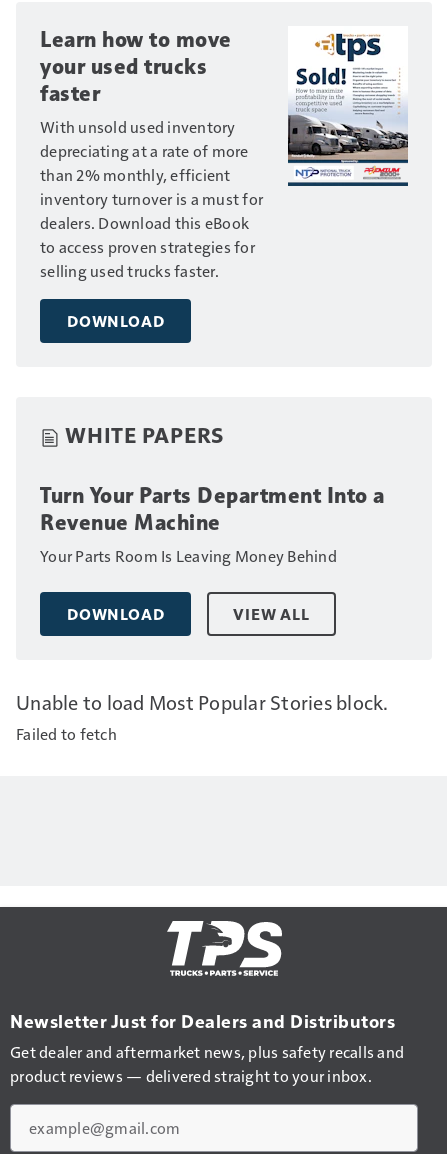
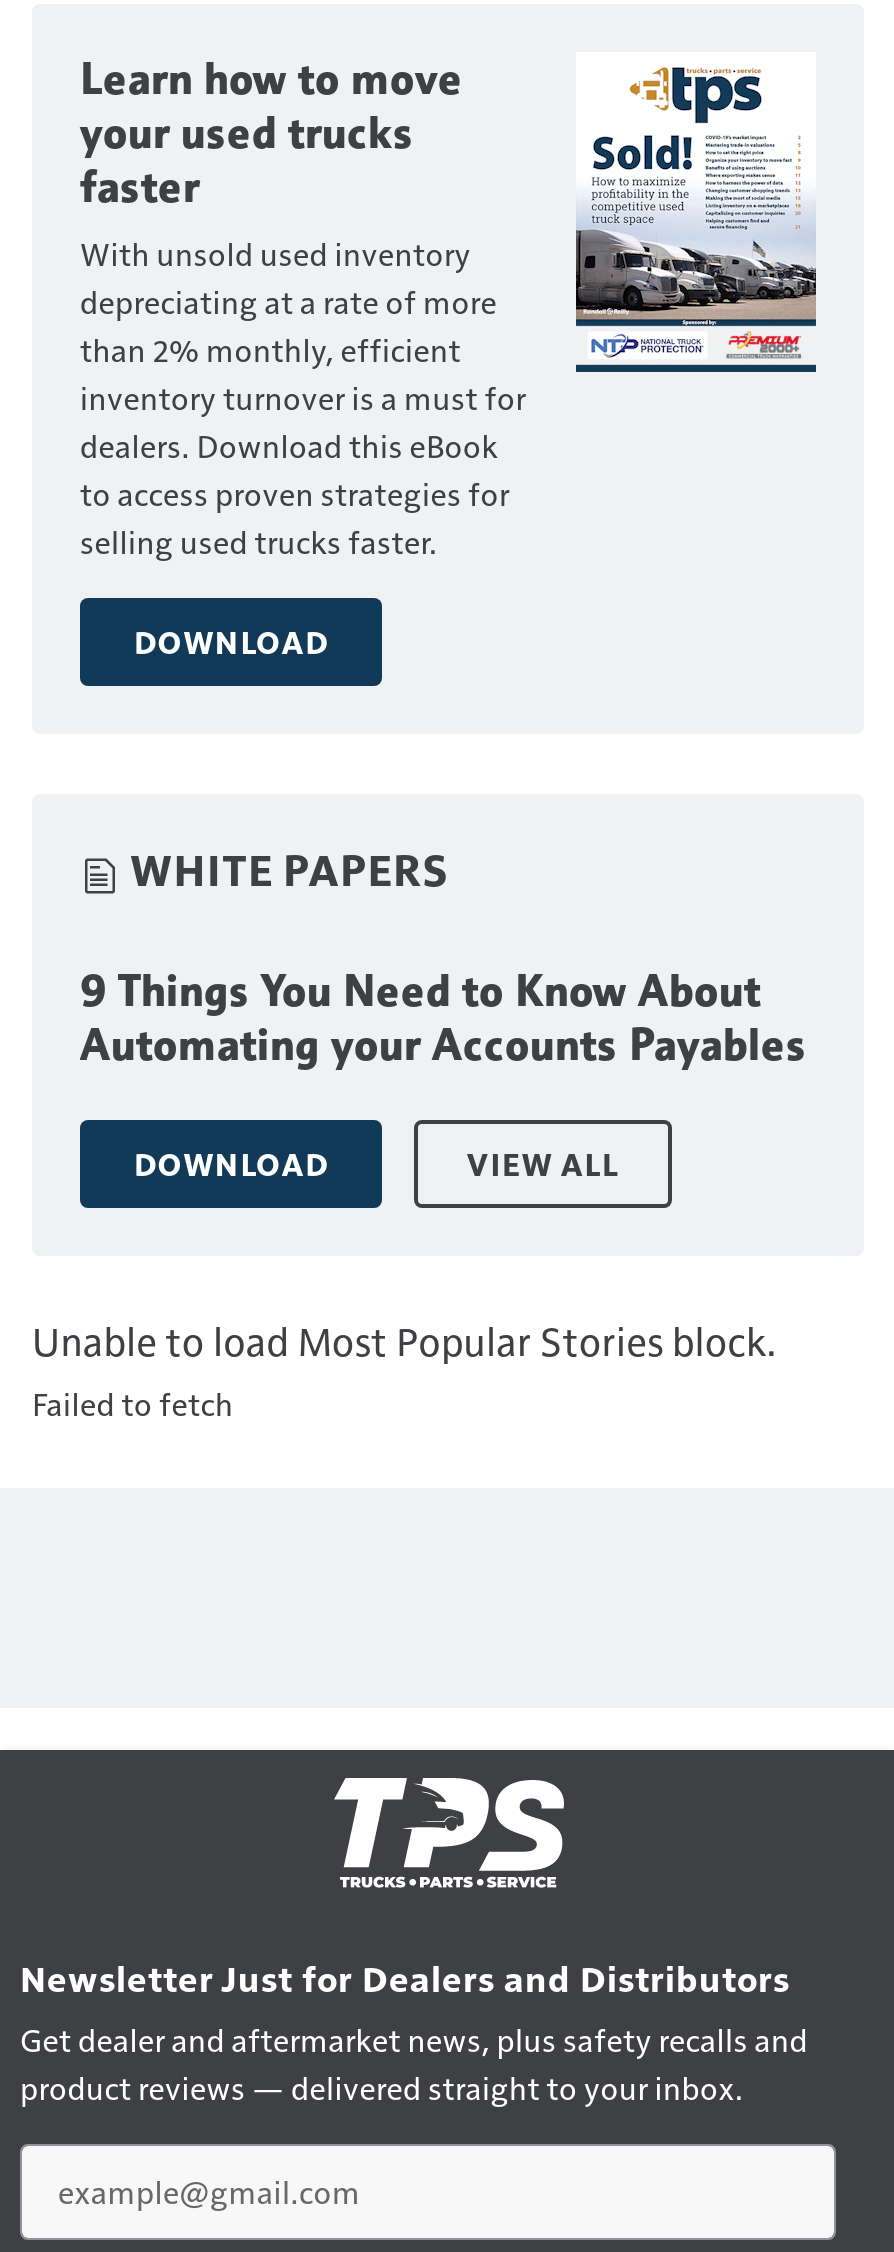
[40,482,384,566] Turn Your Parts Department Into a | Revenue Machine | Your Parts Room Is Leaving Money Behind -> [80,965,807,1073] 9 Things You Need to Know About | Automating your Accounts Payables

